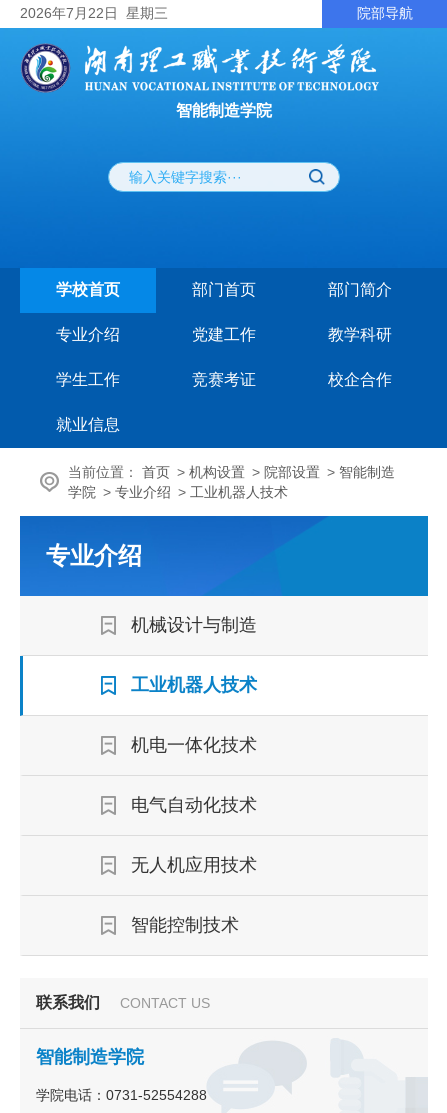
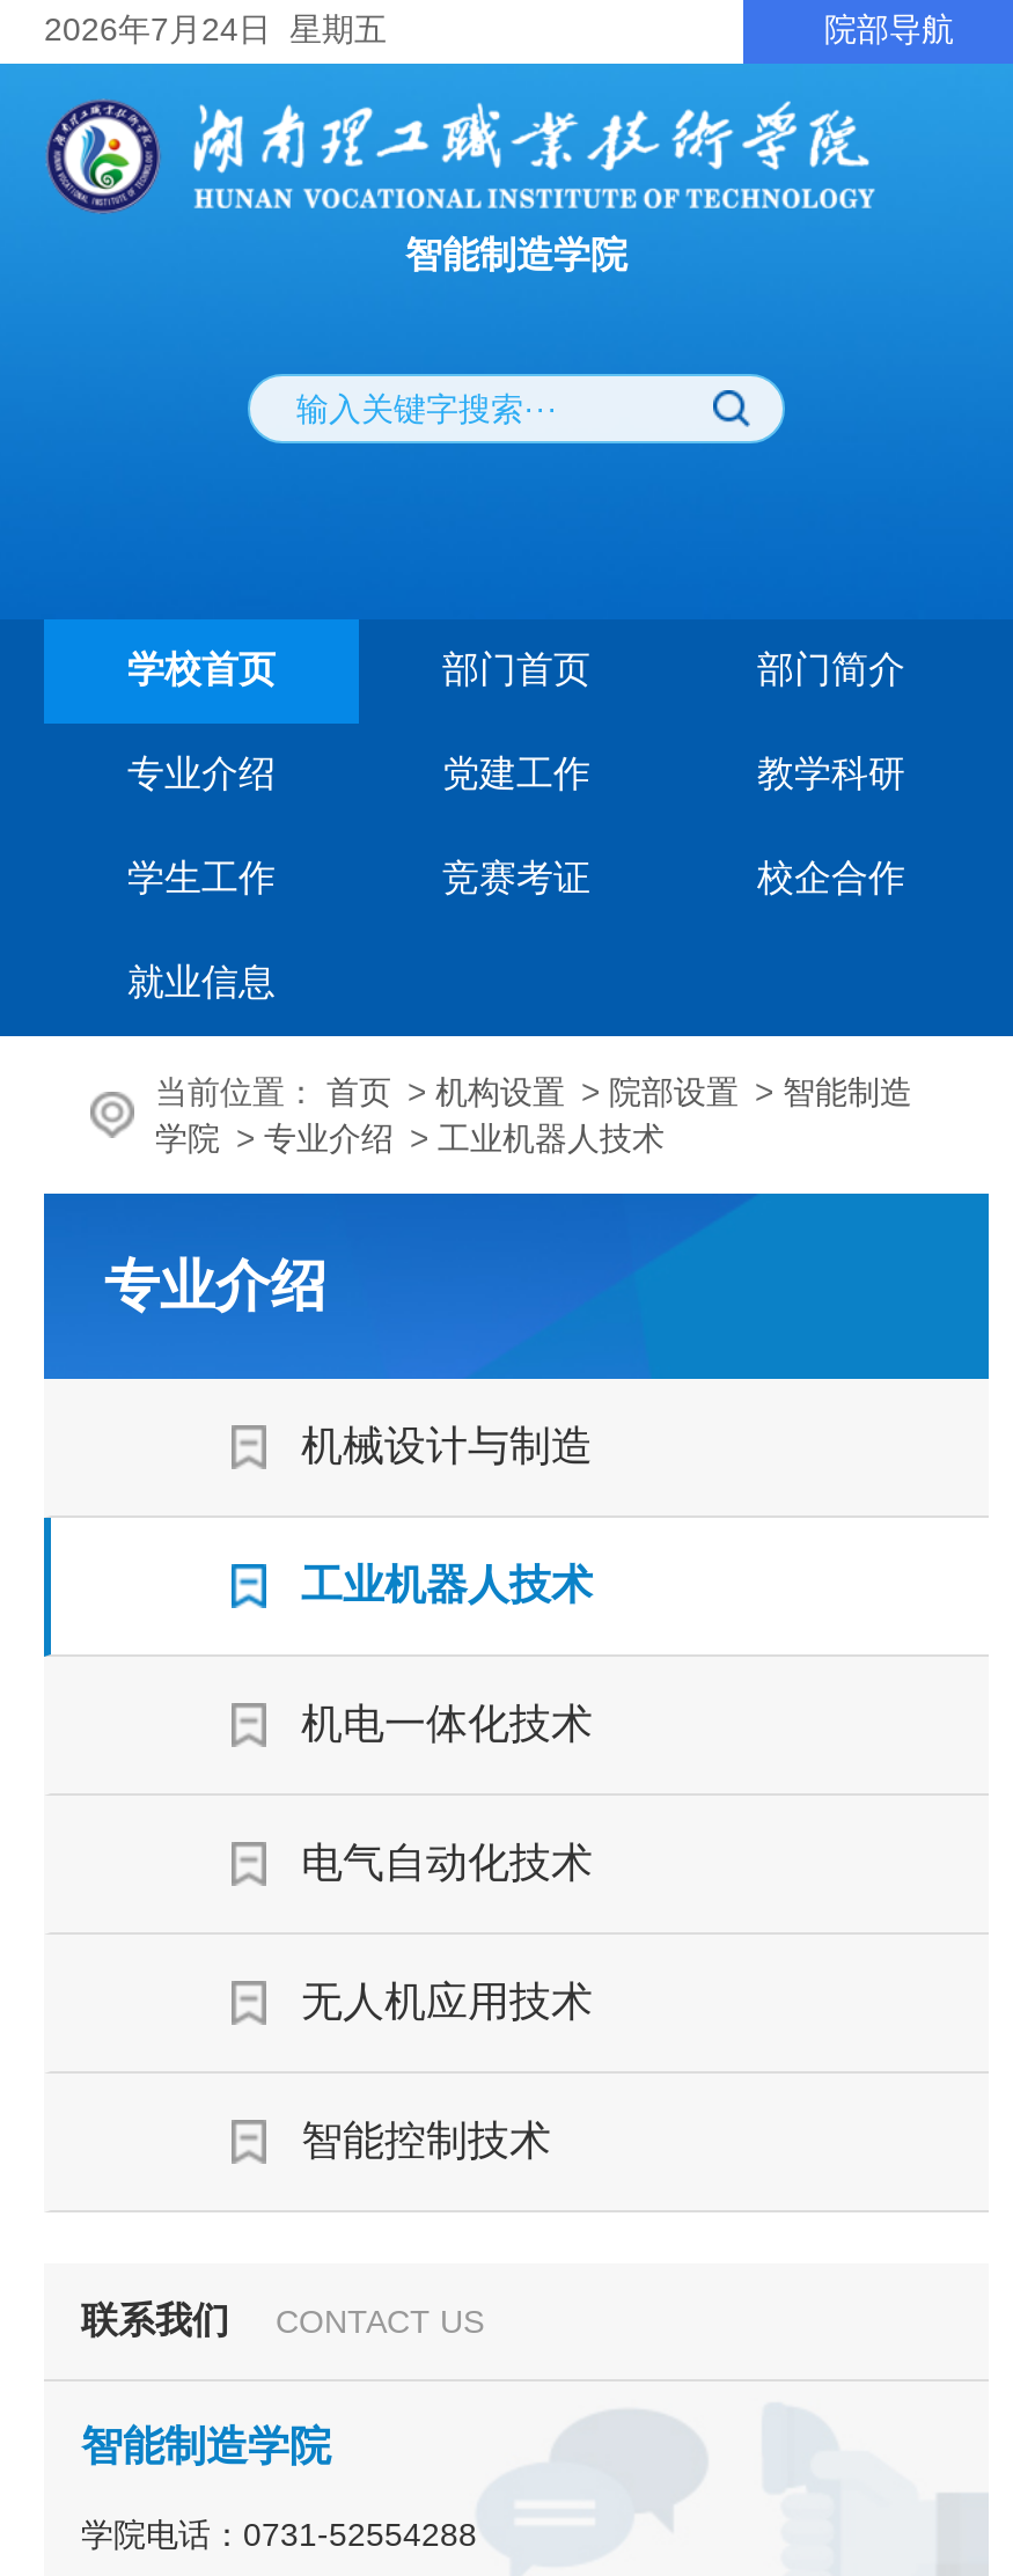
[20,5,172,21] 2026年7月22日 星期三 -> [44,10,396,47] 2026年7月24日 星期五

